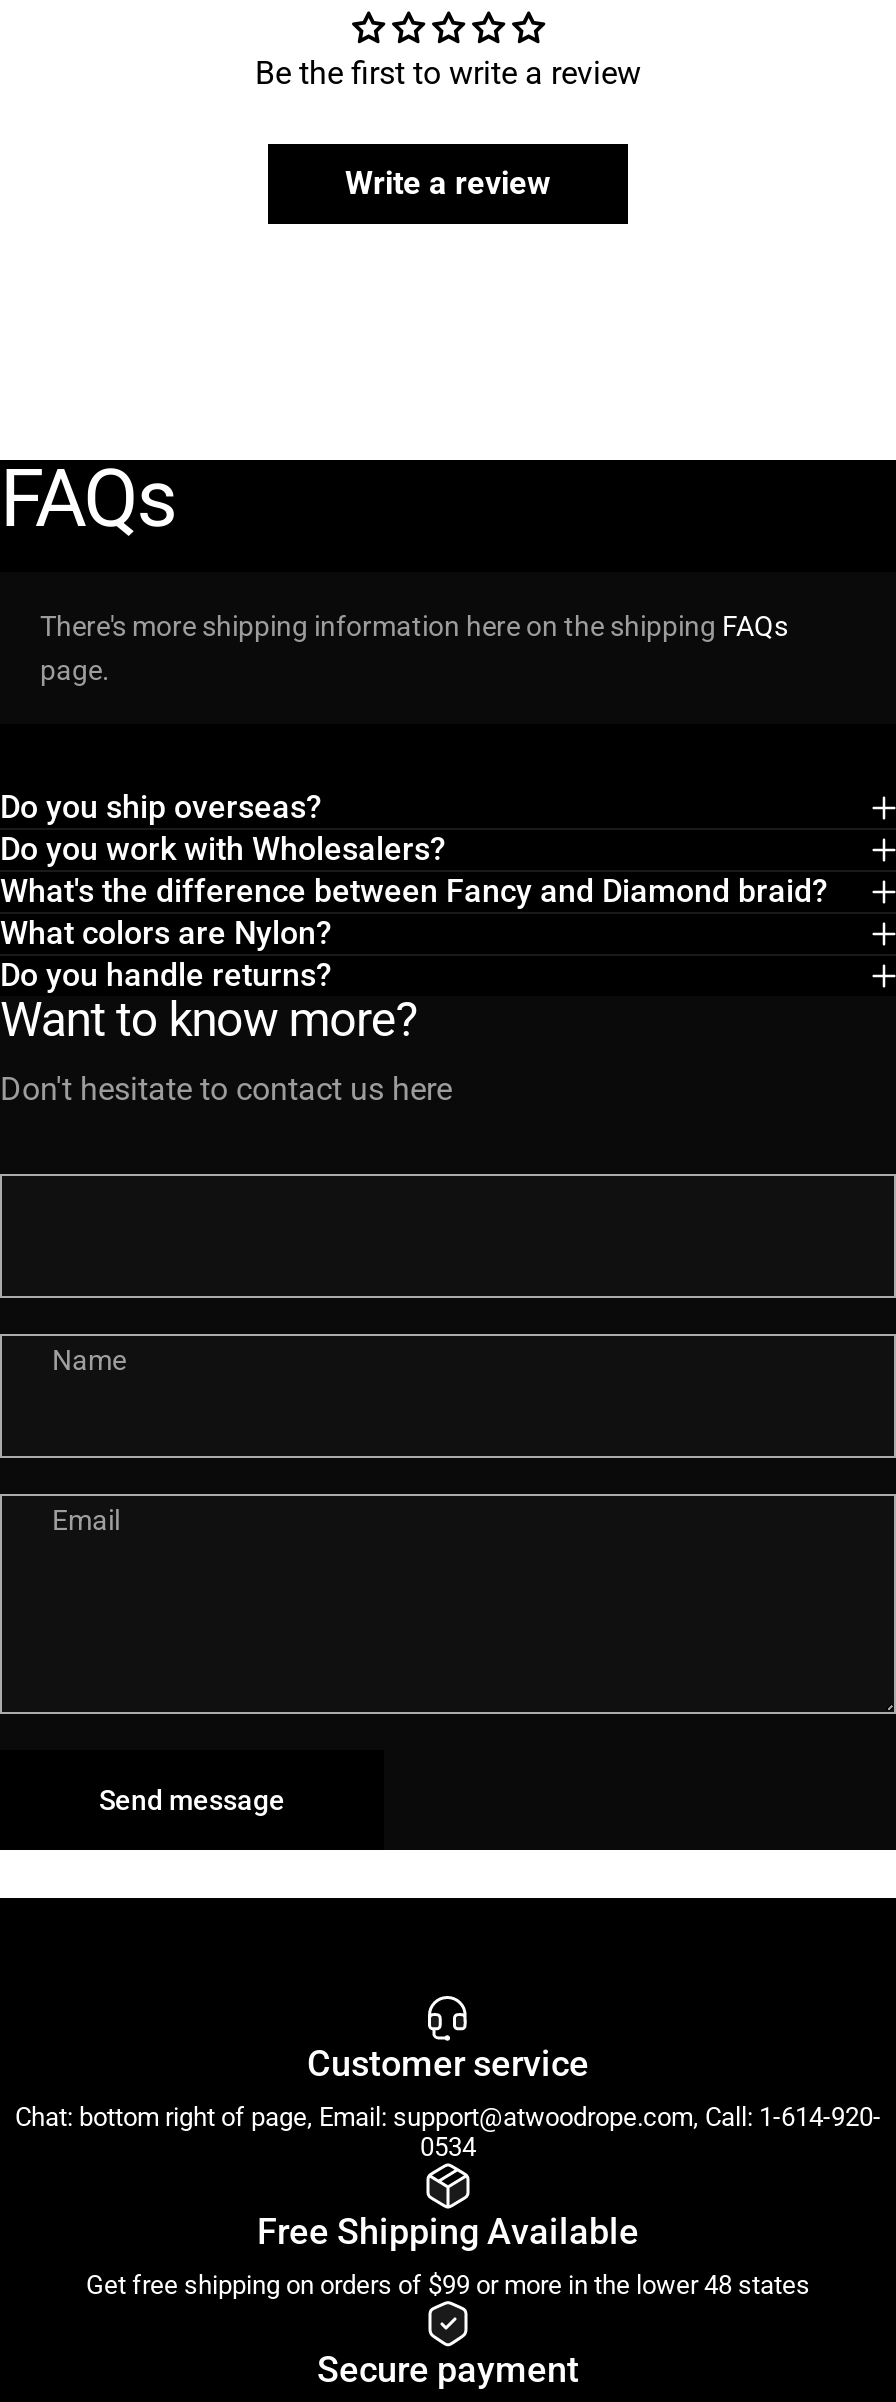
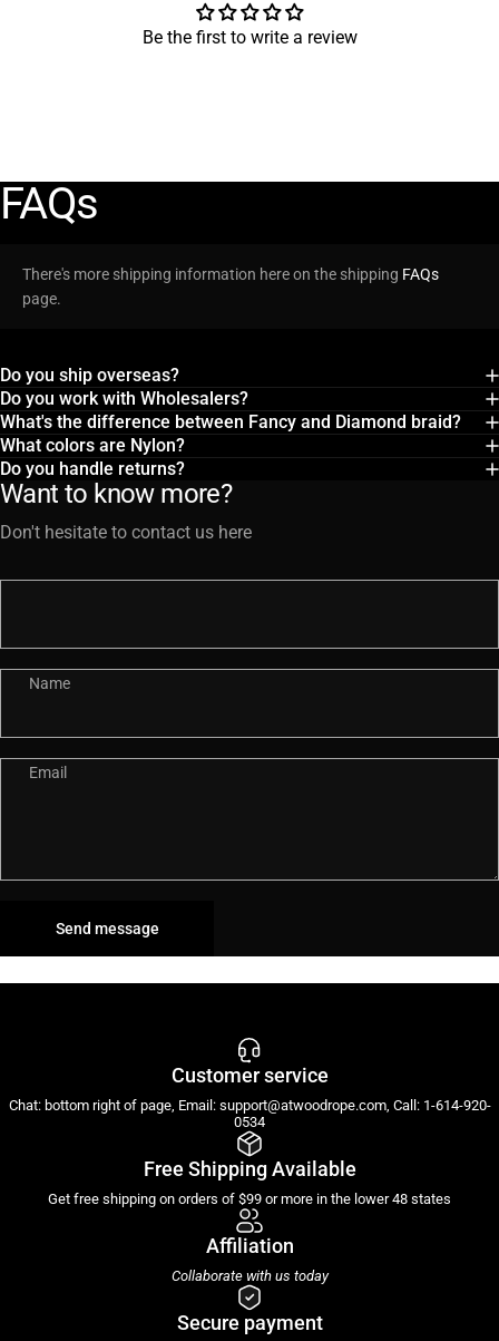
[345,164,551,202] Write a review -> none
moved [0,452,881,2300] -> [0,177,491,1207]: FAQs | There's more shipping information here on the shipping FAQs | page. | ... | Free Shipping Available | Get free shipping on orders of $99 or more in the lower 48 states
none -> [171,1234,328,1284] Affiliation | Collaborate with us today

